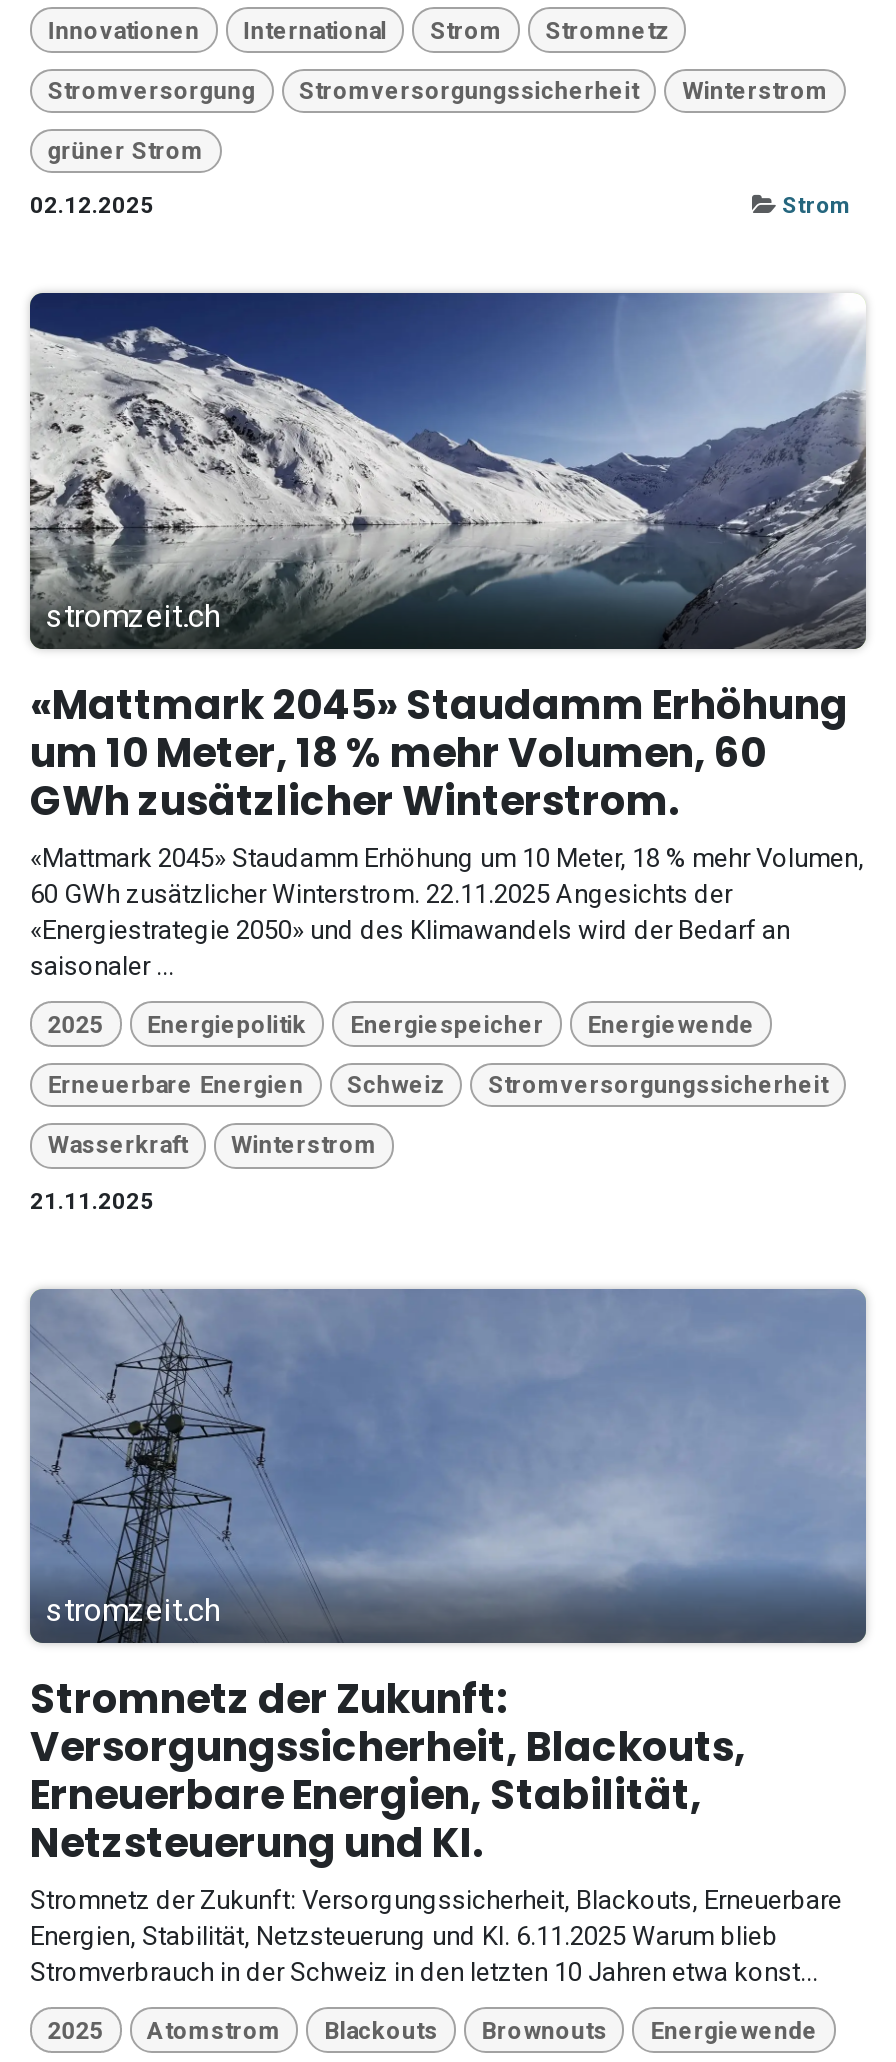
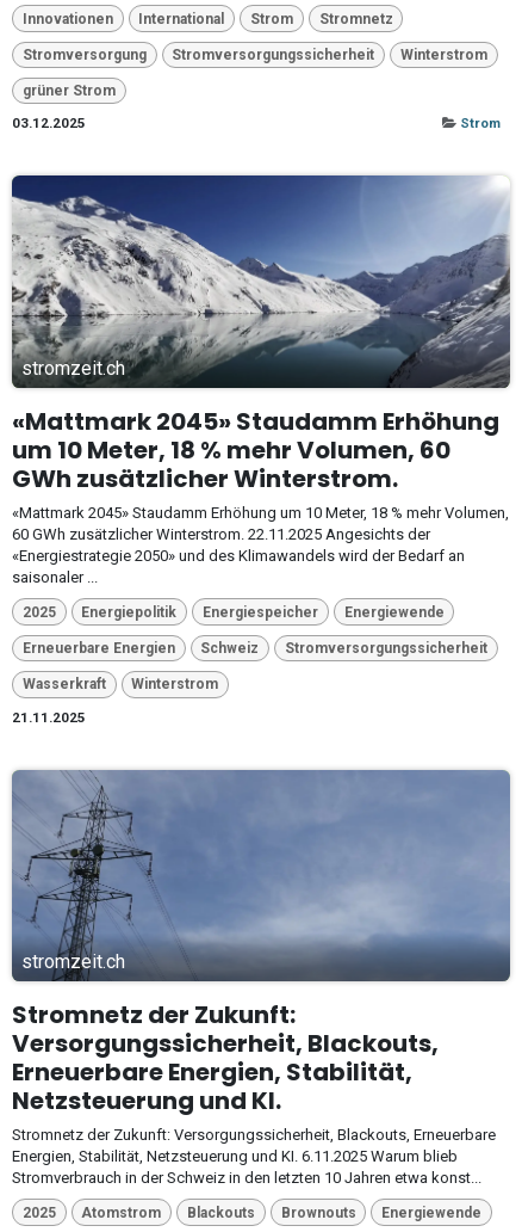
[30,192,154,220] 02.12.2025 -> [12,115,86,132] 03.12.2025

